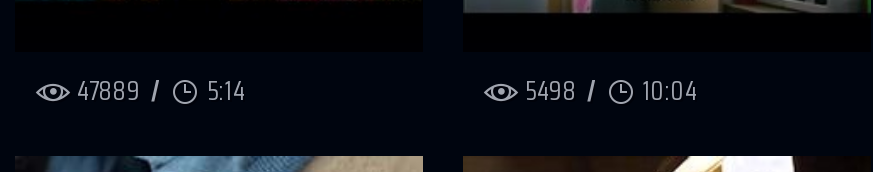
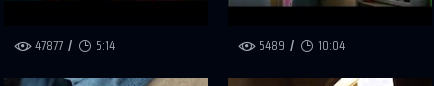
[77,70,245,112] 47889 5:14 -> [35,35,115,56] 47877 5:14
[525,70,697,112] 5498 10:04 -> [259,35,345,56] 5489 10:04

